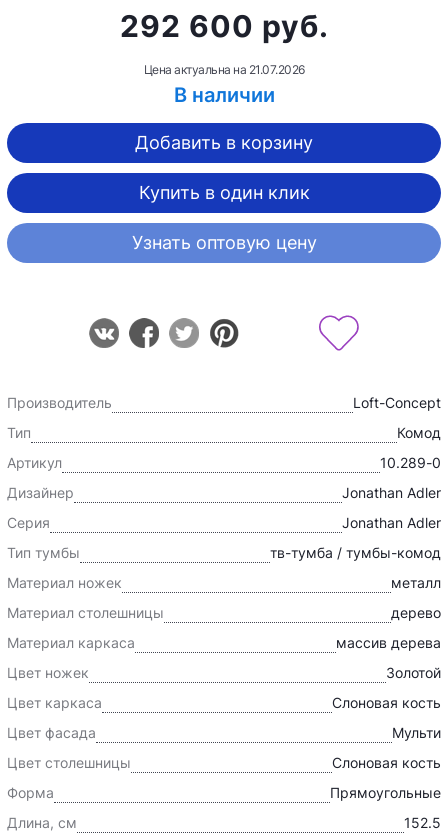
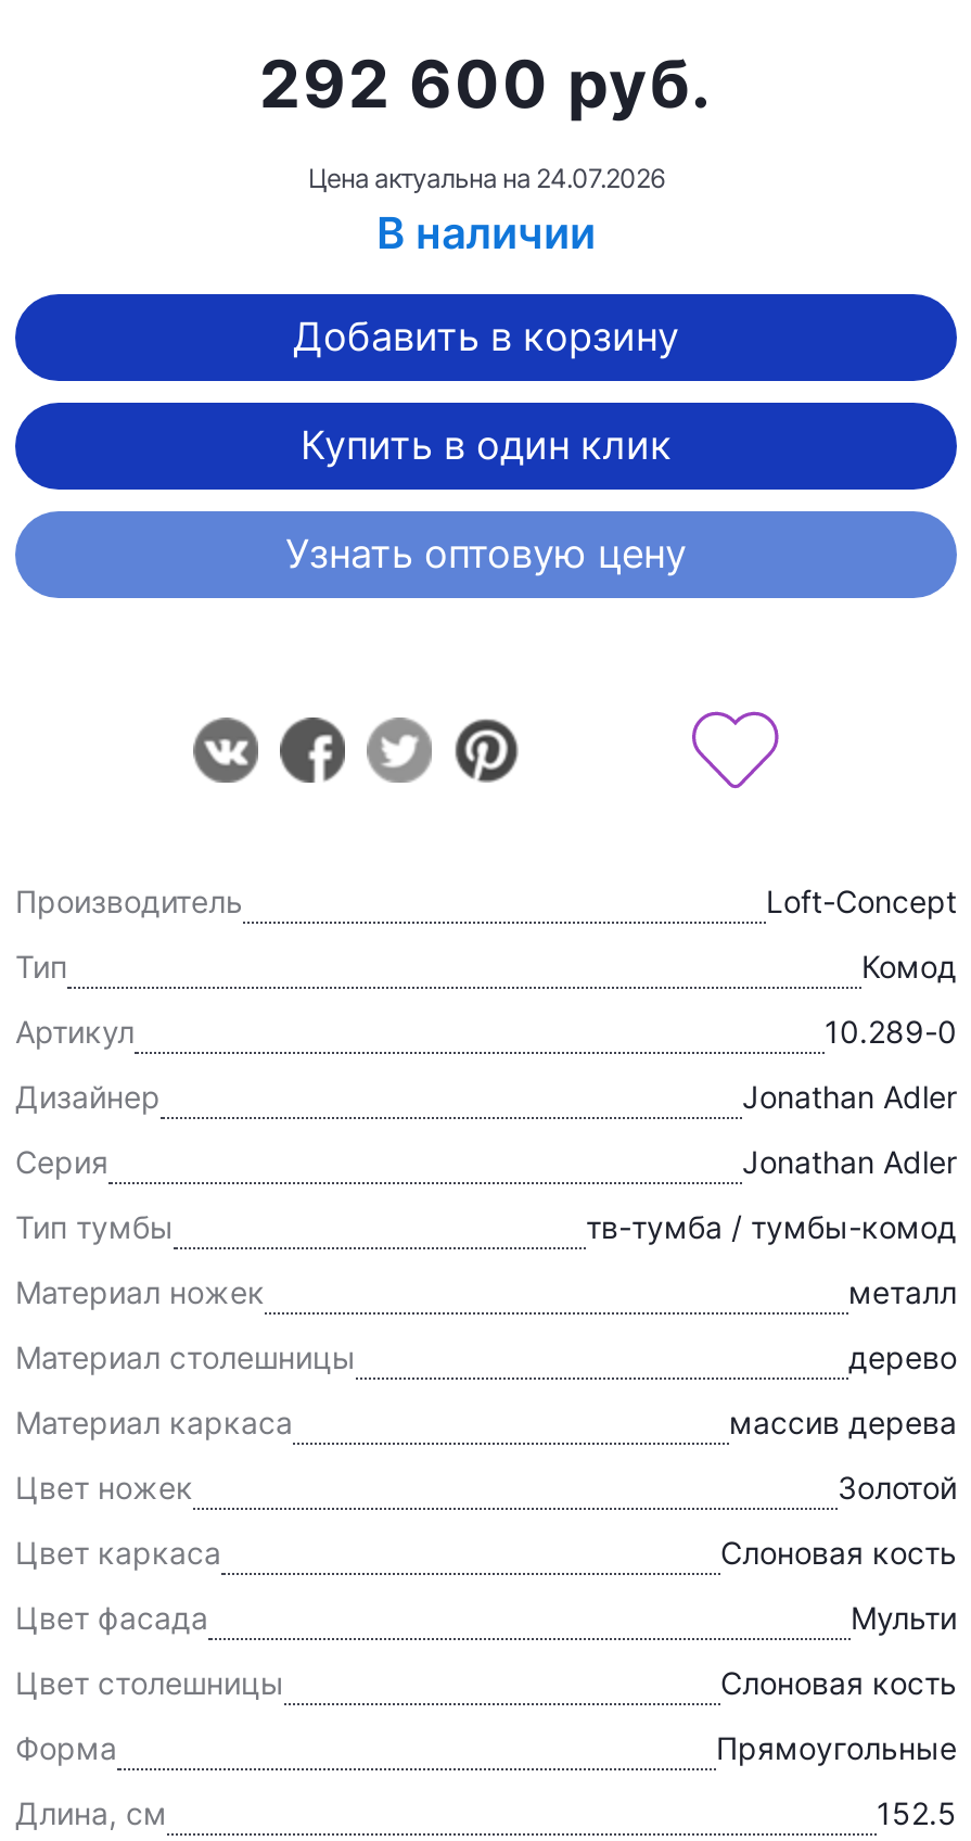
[152,62,304,77] Цена актуальна на 21.07.2026 -> [327,162,664,195] Цена актуальна на 24.07.2026

